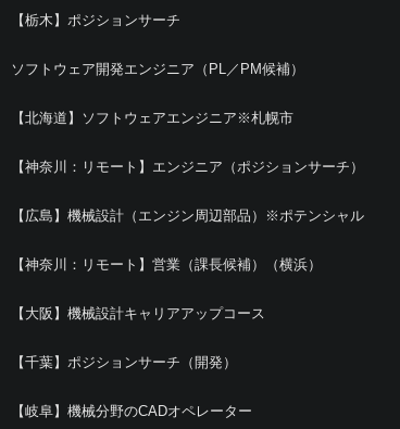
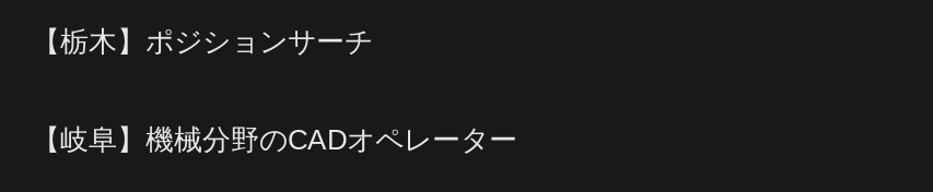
[11,61,364,370] ソフトウェア開発エンジニア（PL／PM候補） | 【北海道】ソフトウェアエンジニア※札幌市 | 【神奈川：リモート】エンジニア（ポジションサーチ） | 【広島】機械設計（エンジン周辺部品）※ポテンシャル | 【神奈川：リモート】営業（課長候補）（横浜） | 【大阪】機械設計キャリアアップコース | 【千葉】ポジションサーチ（開発） -> none

